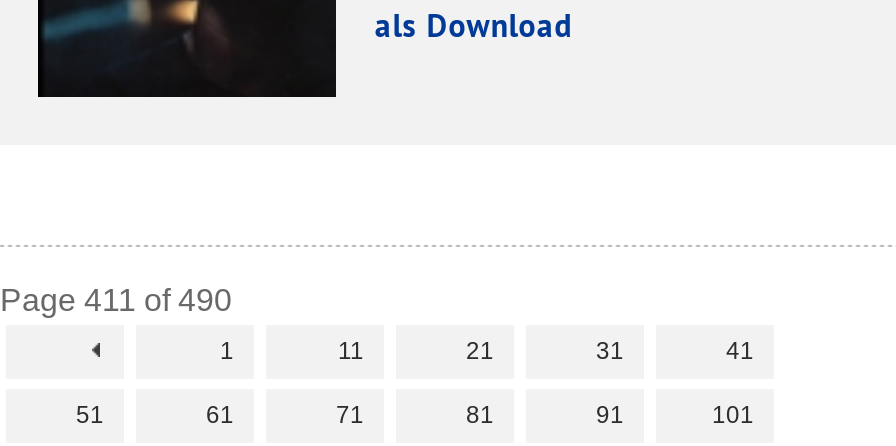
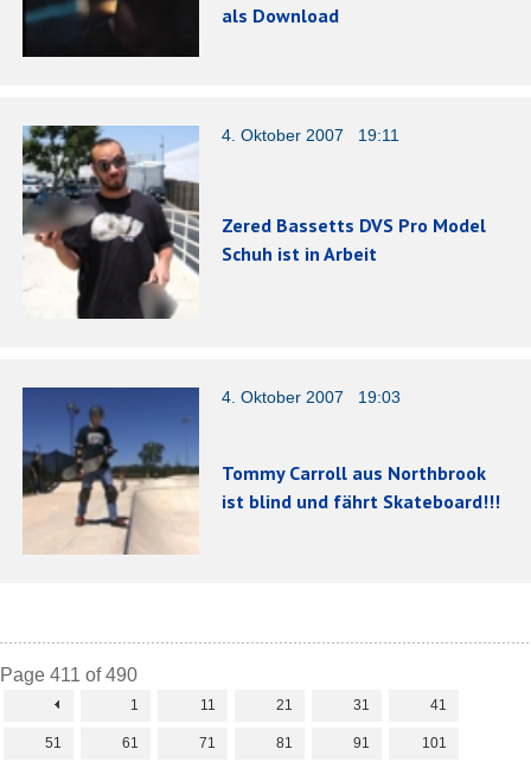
none -> [21,124,400,320] [image] | 4. Oktober 2007 19:11
none -> [21,386,501,556] [image] | 4. Oktober 2007 19:03 | Tommy Carroll aus Northbrook | ist blind und fährt Skateboard!!!
none -> [222,213,486,265] Zered Bassetts DVS Pro Model | Schuh ist in Arbeit

